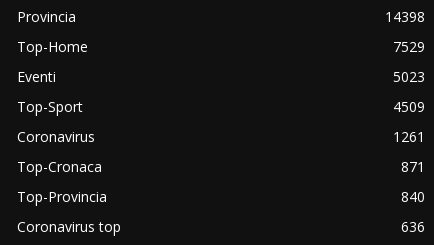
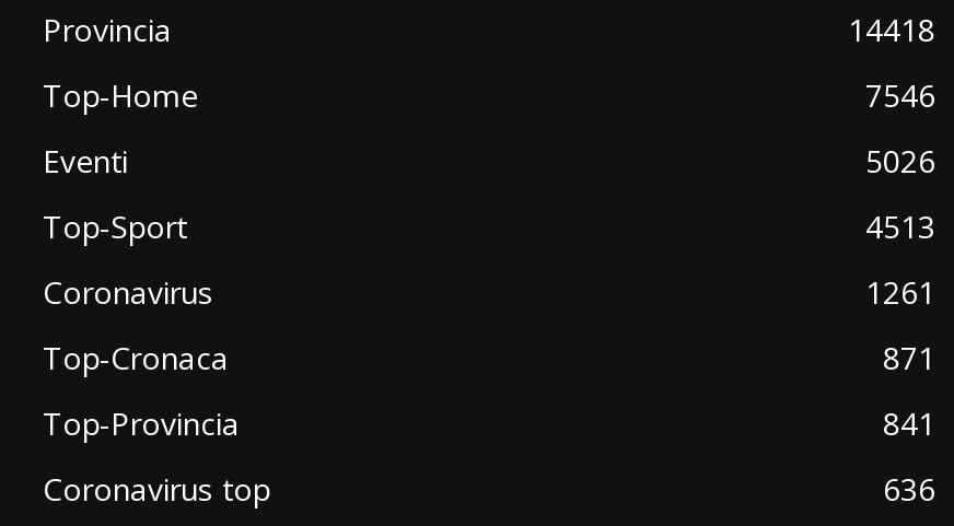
[385,7,425,26] 14398 -> [848,9,935,51] 14418
[393,37,425,56] 7529 -> [865,75,935,117] 7546
[393,67,425,86] 5023 -> [865,141,935,182] 5026
[393,97,425,116] 4509 -> [865,206,935,248] 4513
[401,187,425,206] 840 -> [883,403,935,445] 841

